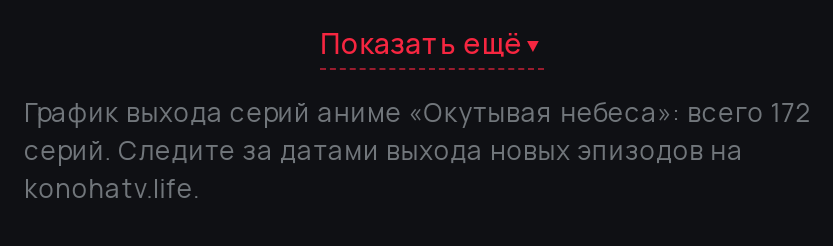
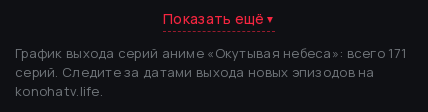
[24,94,812,130] График выхода серий аниме «Окутывая небеса»: всего 172 -> [15,44,406,62] График выхода серий аниме «Окутывая небеса»: всего 171

